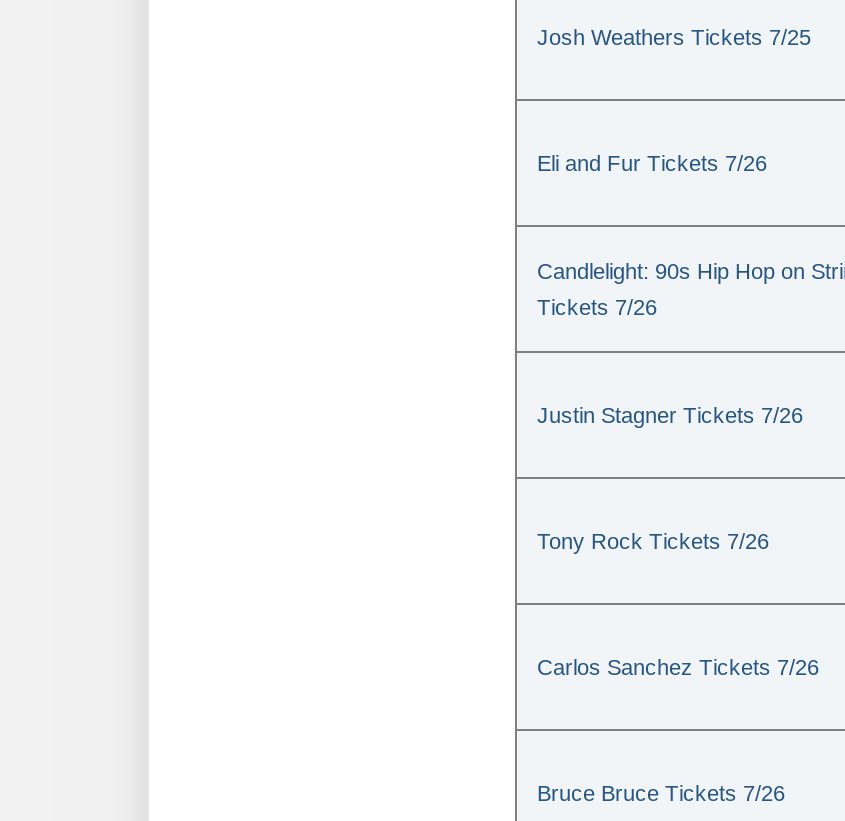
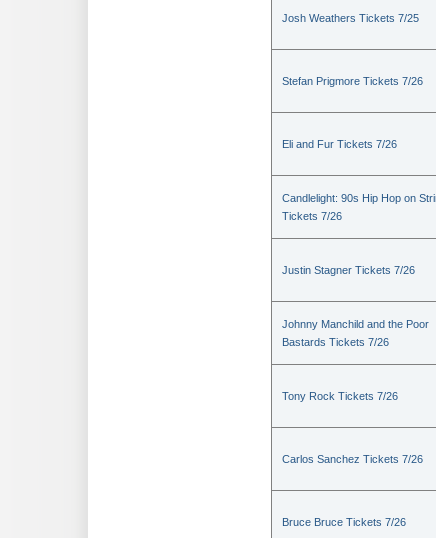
none -> [282,75,423,87] Stefan Prigmore Tickets 7/26
none -> [282,318,429,348] Johnny Manchild and the Poor | Bastards Tickets 7/26

